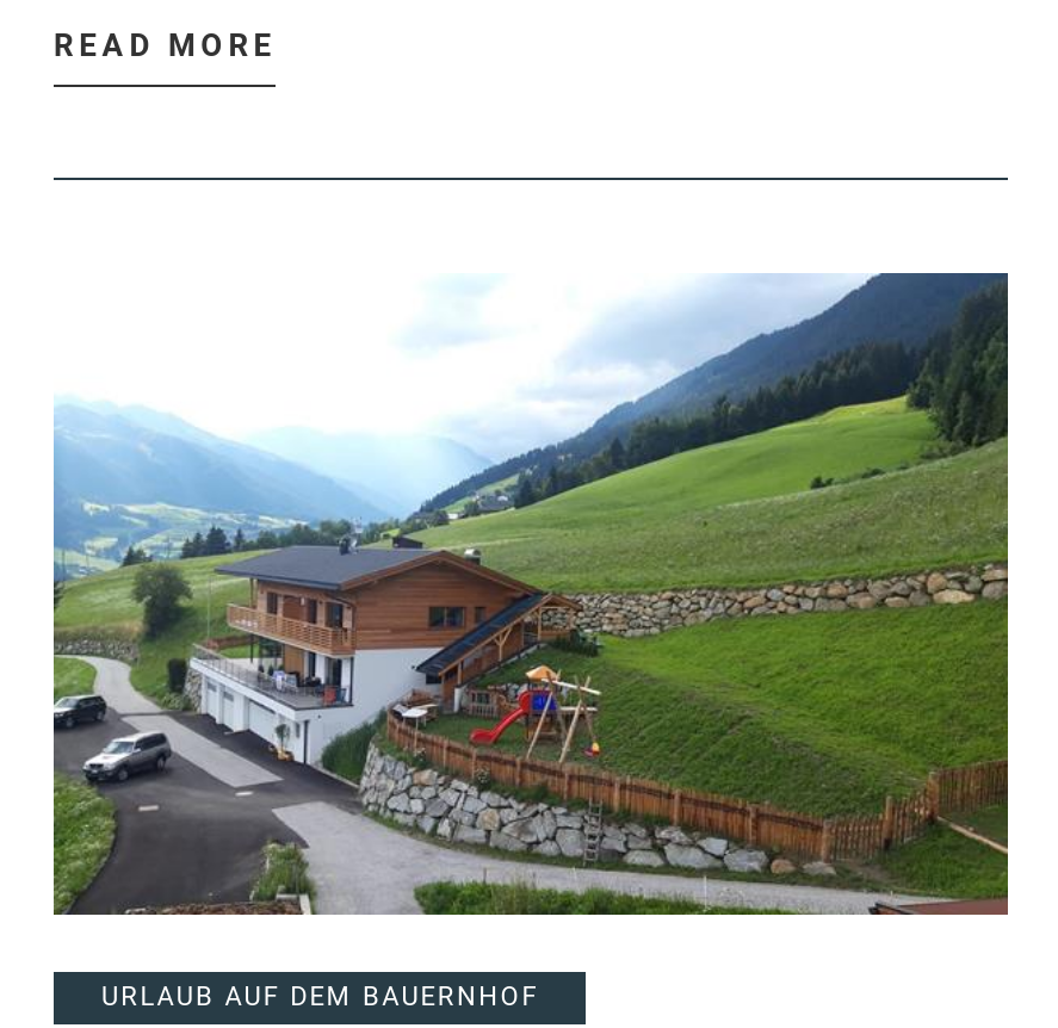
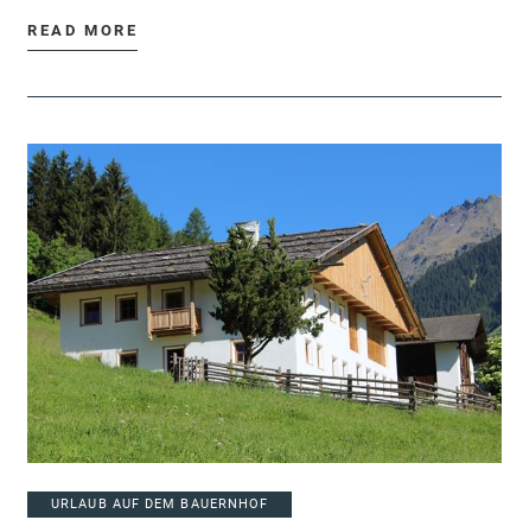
[51,272,1010,918] [image] -> [26,142,503,464] [image]

